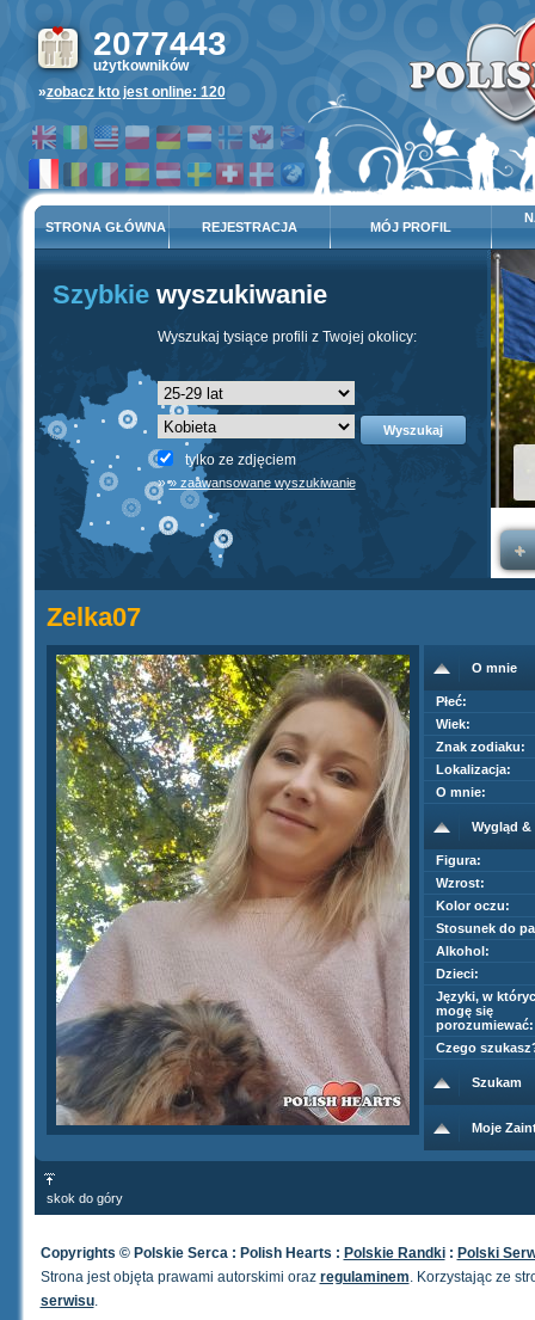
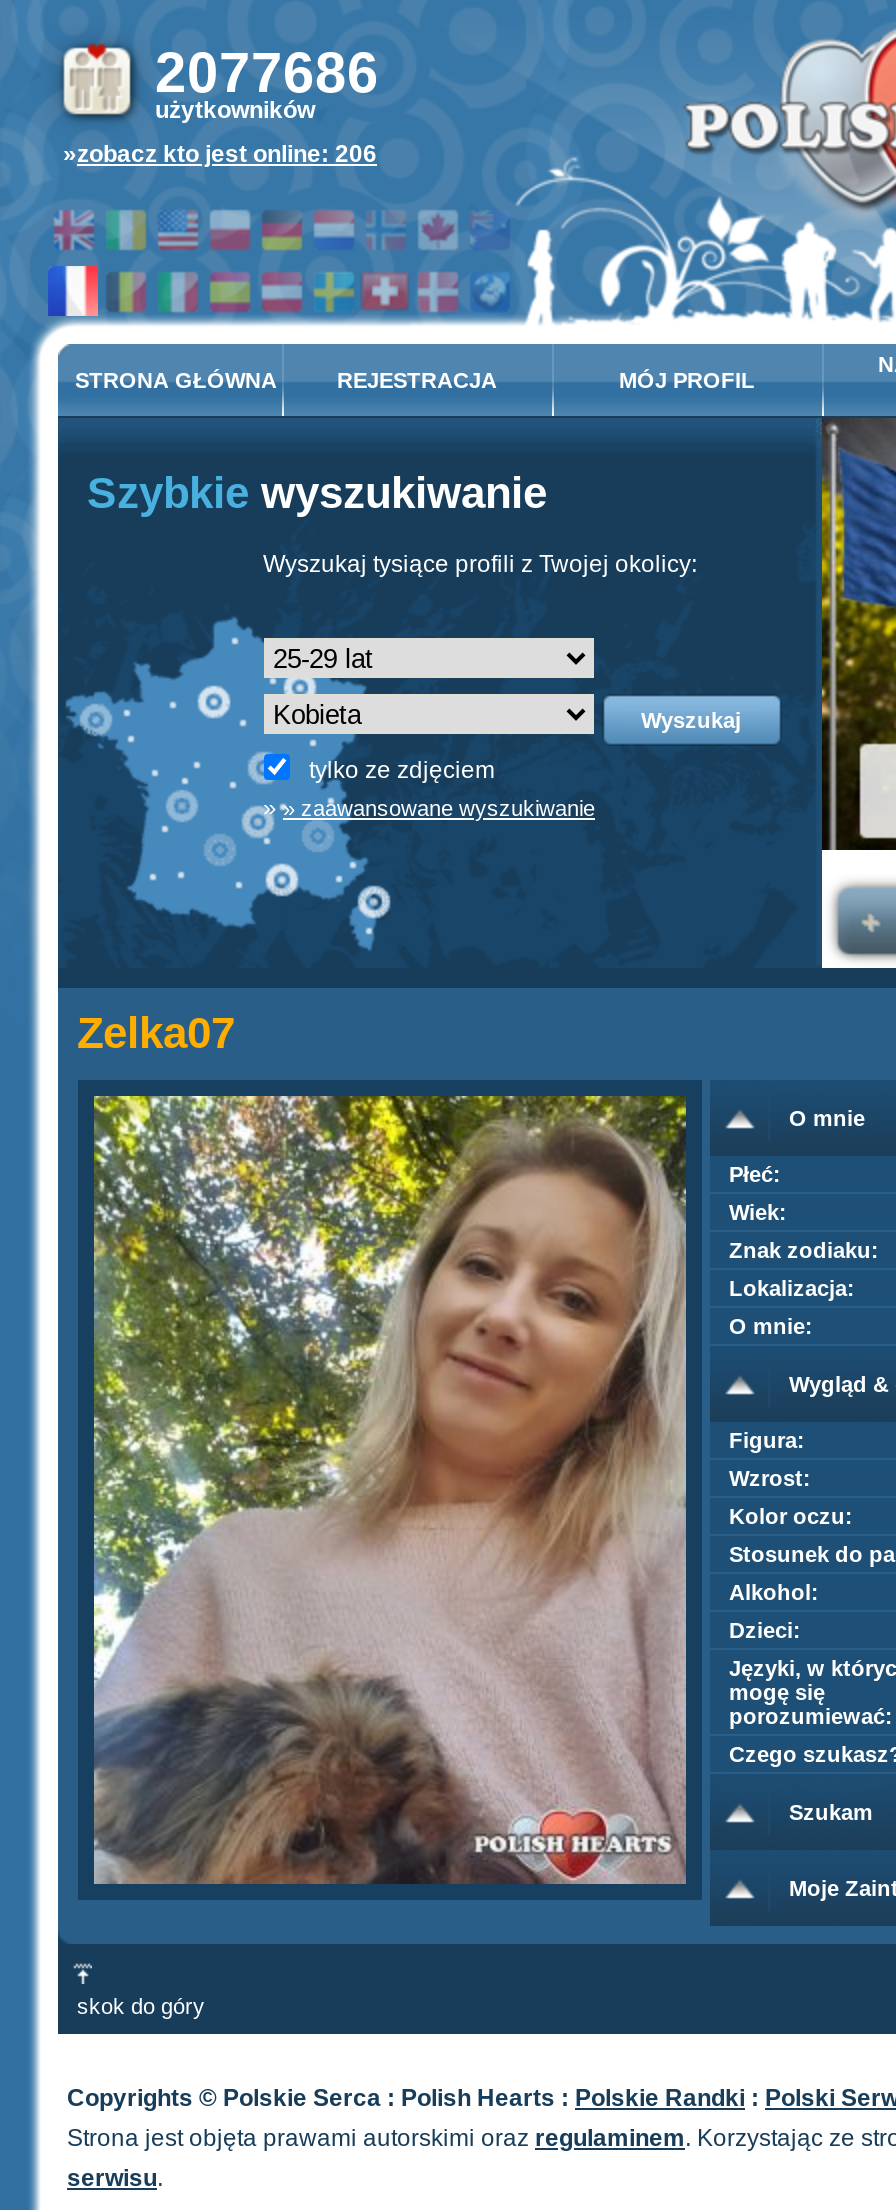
[93,25,226,62] 2077443 -> [155,42,379,104] 2077686
[38,84,225,100] »zobacz kto jest online: 120 -> [63,140,377,168] »zobacz kto jest online: 206

